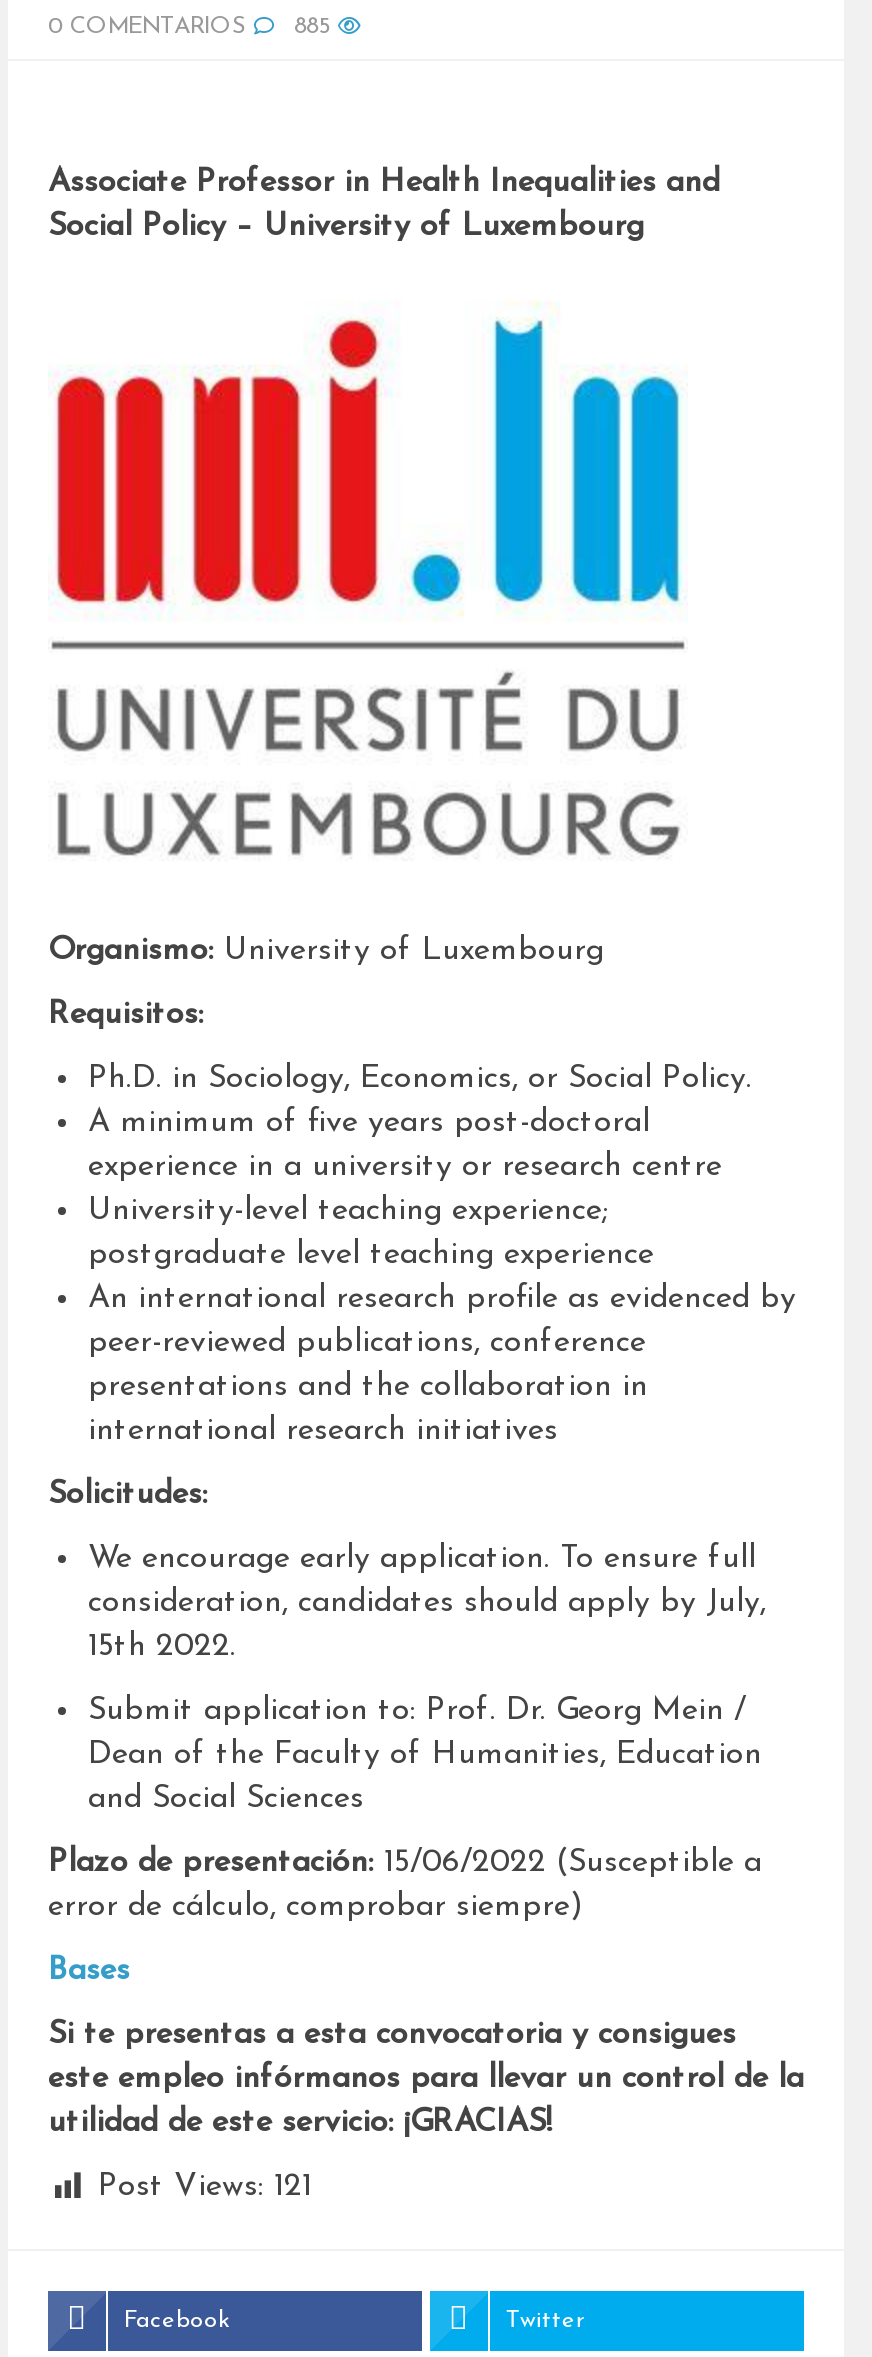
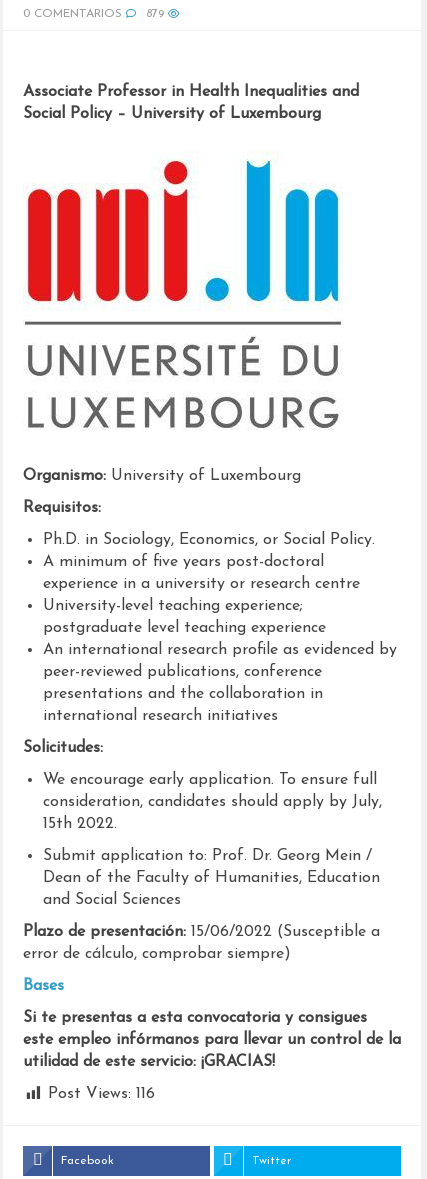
[294,15,330,39] 885 -> [146,8,164,20] 879
[98,2171,312,2203] Post Views: 121 -> [48,1086,155,1102] Post Views: 116

